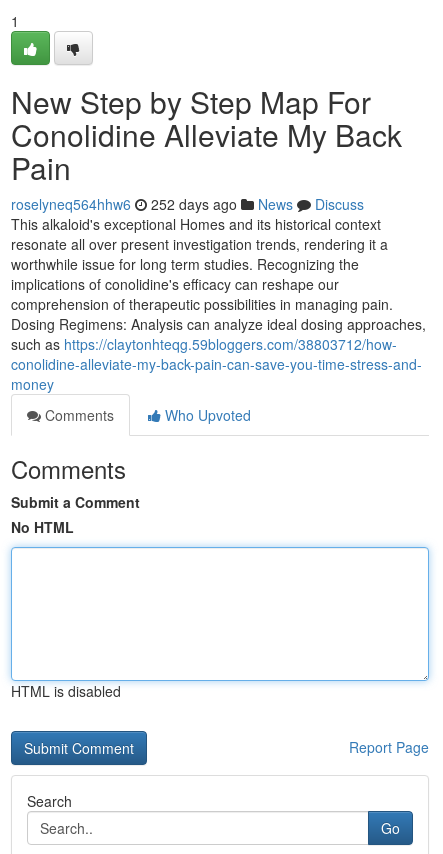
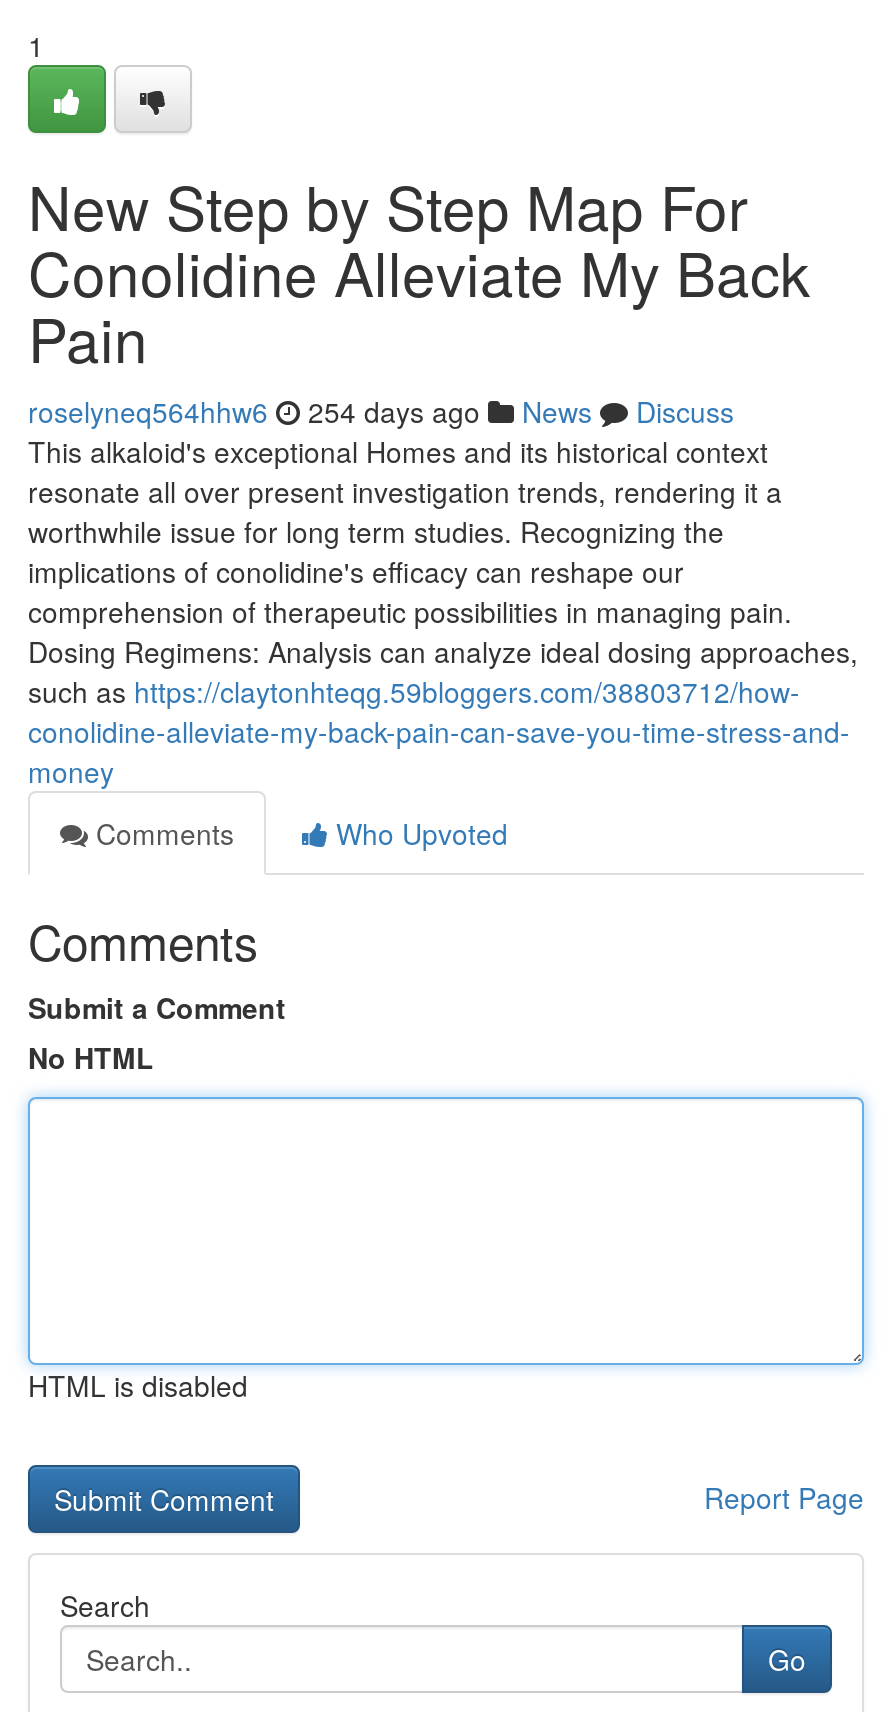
[11,194,364,214] roselyneq564hhw6 252 days ago News Discuss -> [28,391,734,431] roselyneq564hhw6 254 days ago News Discuss

